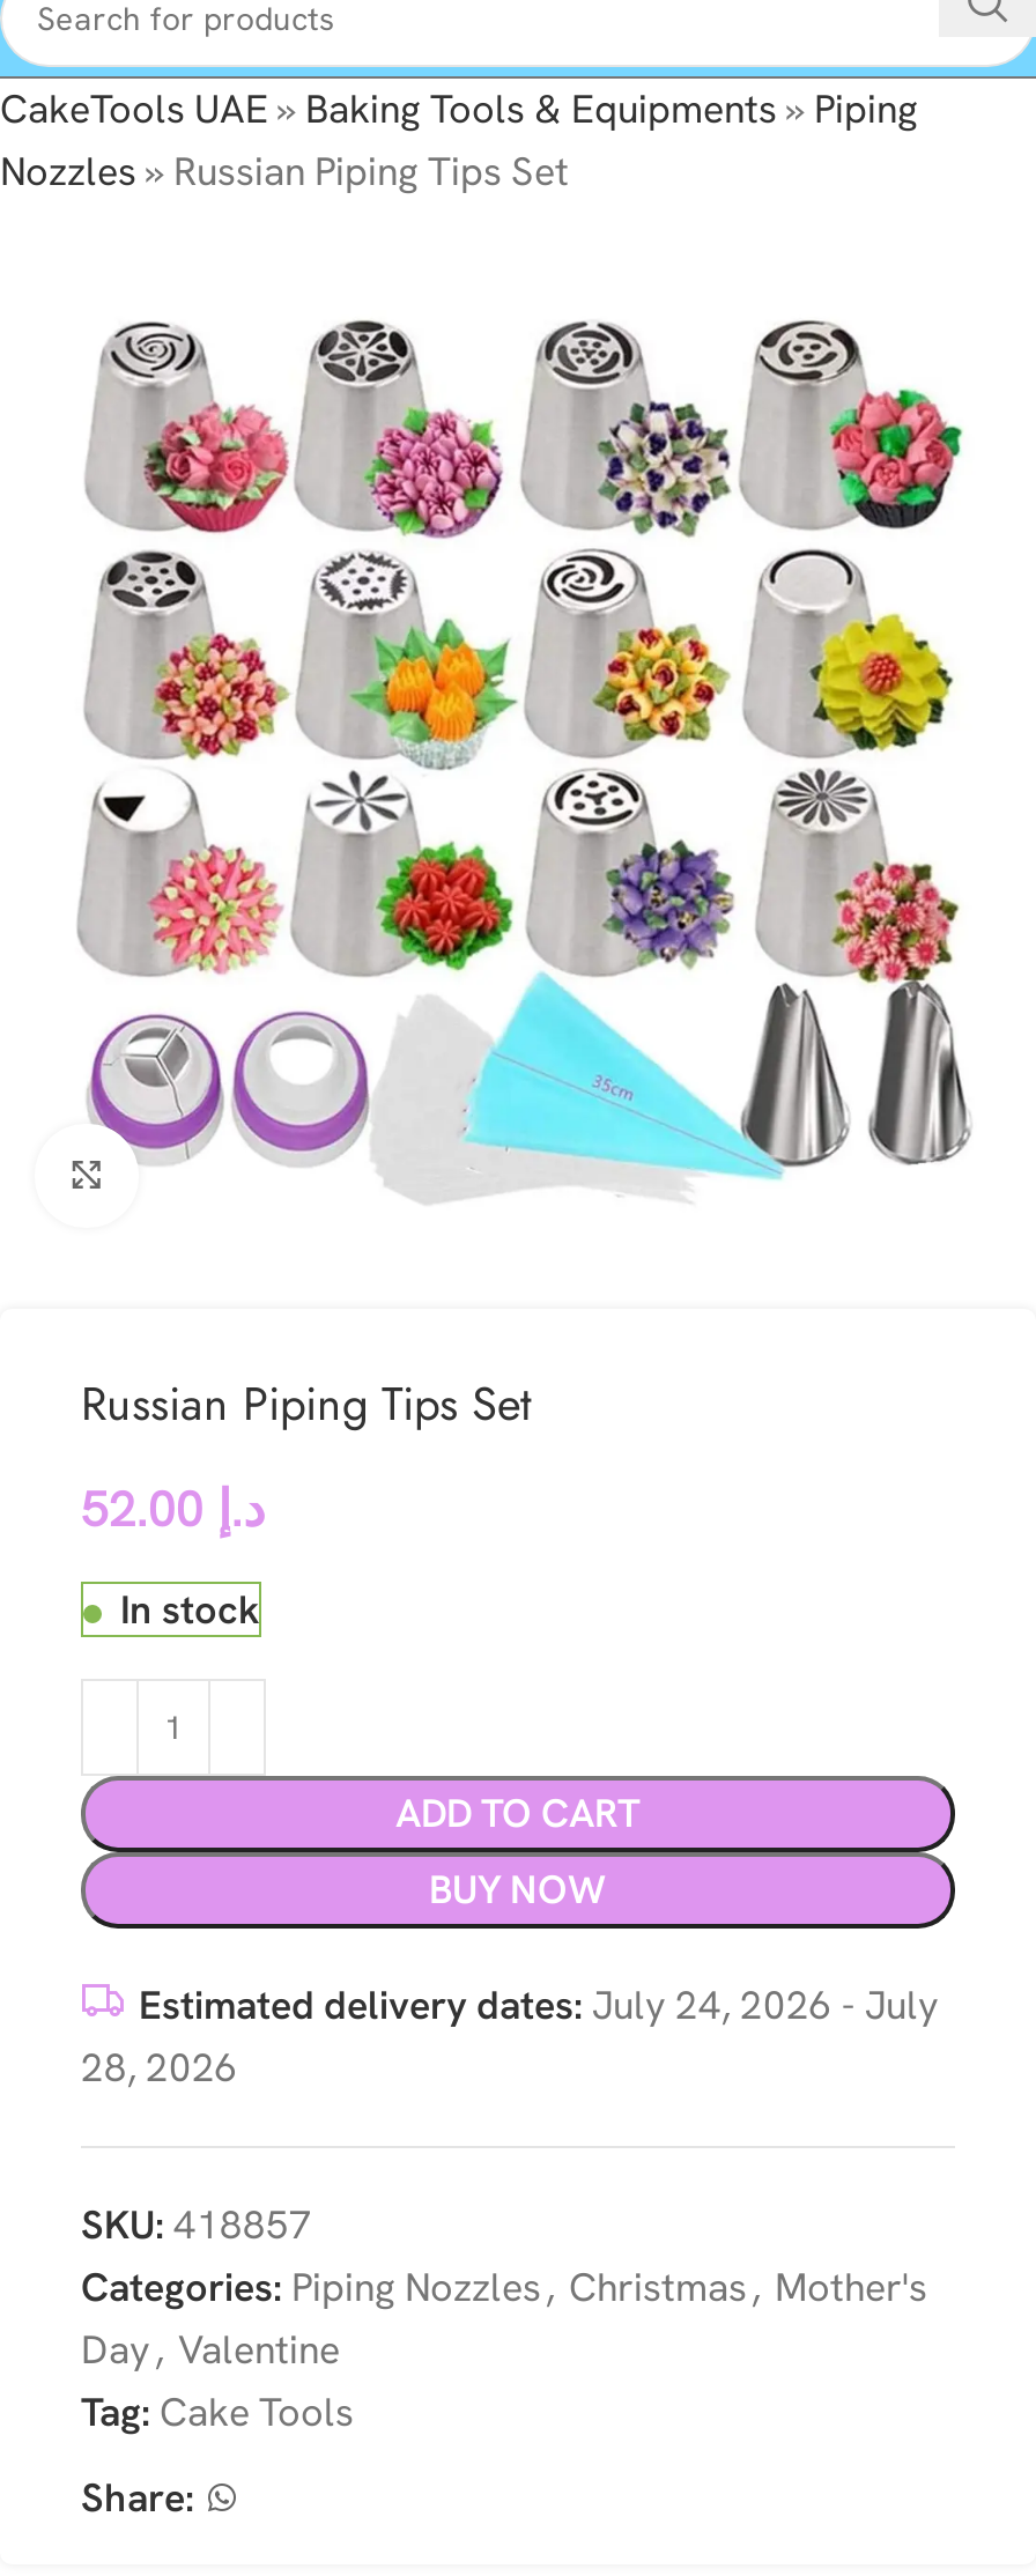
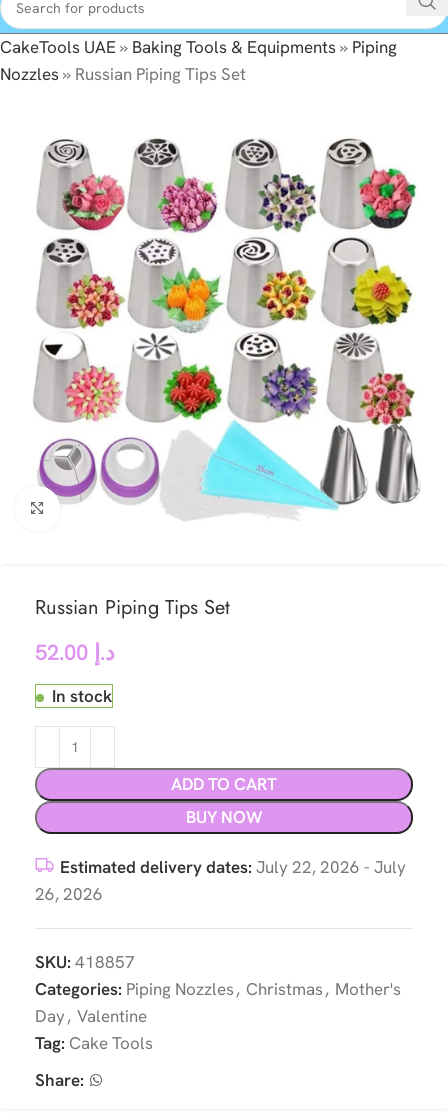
[139,1979,939,2030] Estimated delivery dates: July 24, 2026 - July -> [60,856,406,878] Estimated delivery dates: July 22, 2026 - July
[81,2042,238,2093] 28, 2026 -> [35,883,103,905] 26, 2026

